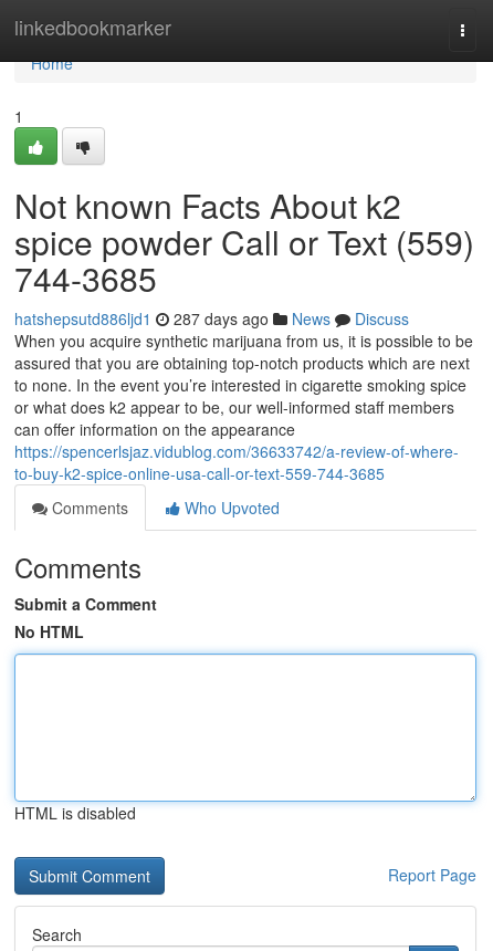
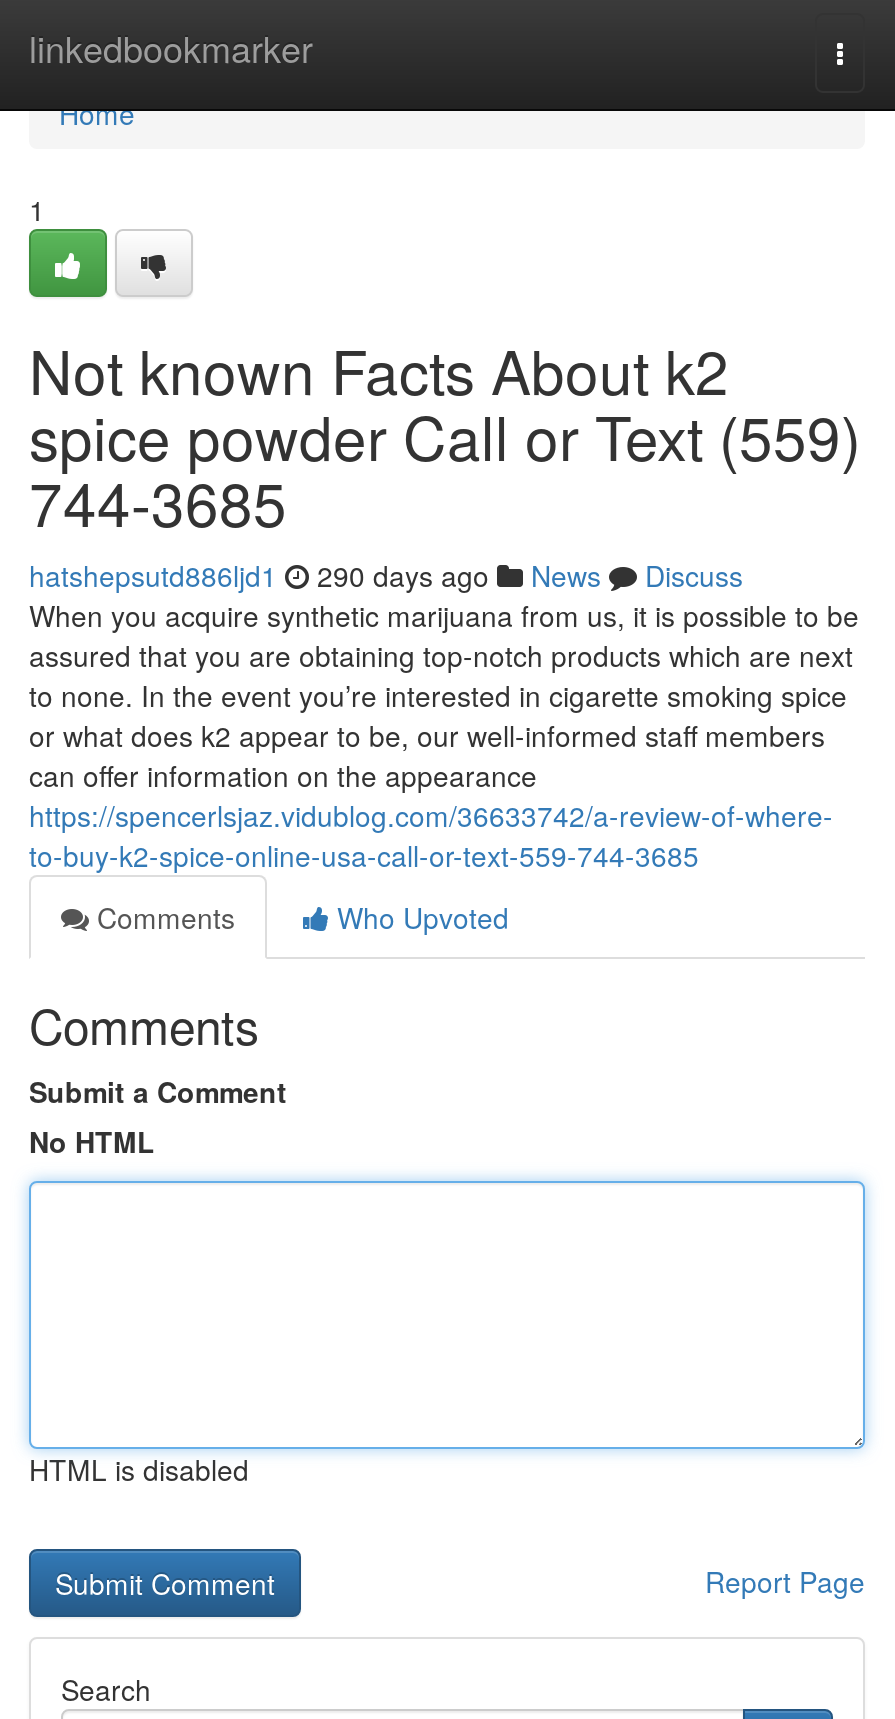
[14,307,409,330] hatshepsutd886ljd1 287 days ago News Discuss -> [29,555,743,595] hatshepsutd886ljd1 290 days ago News Discuss

